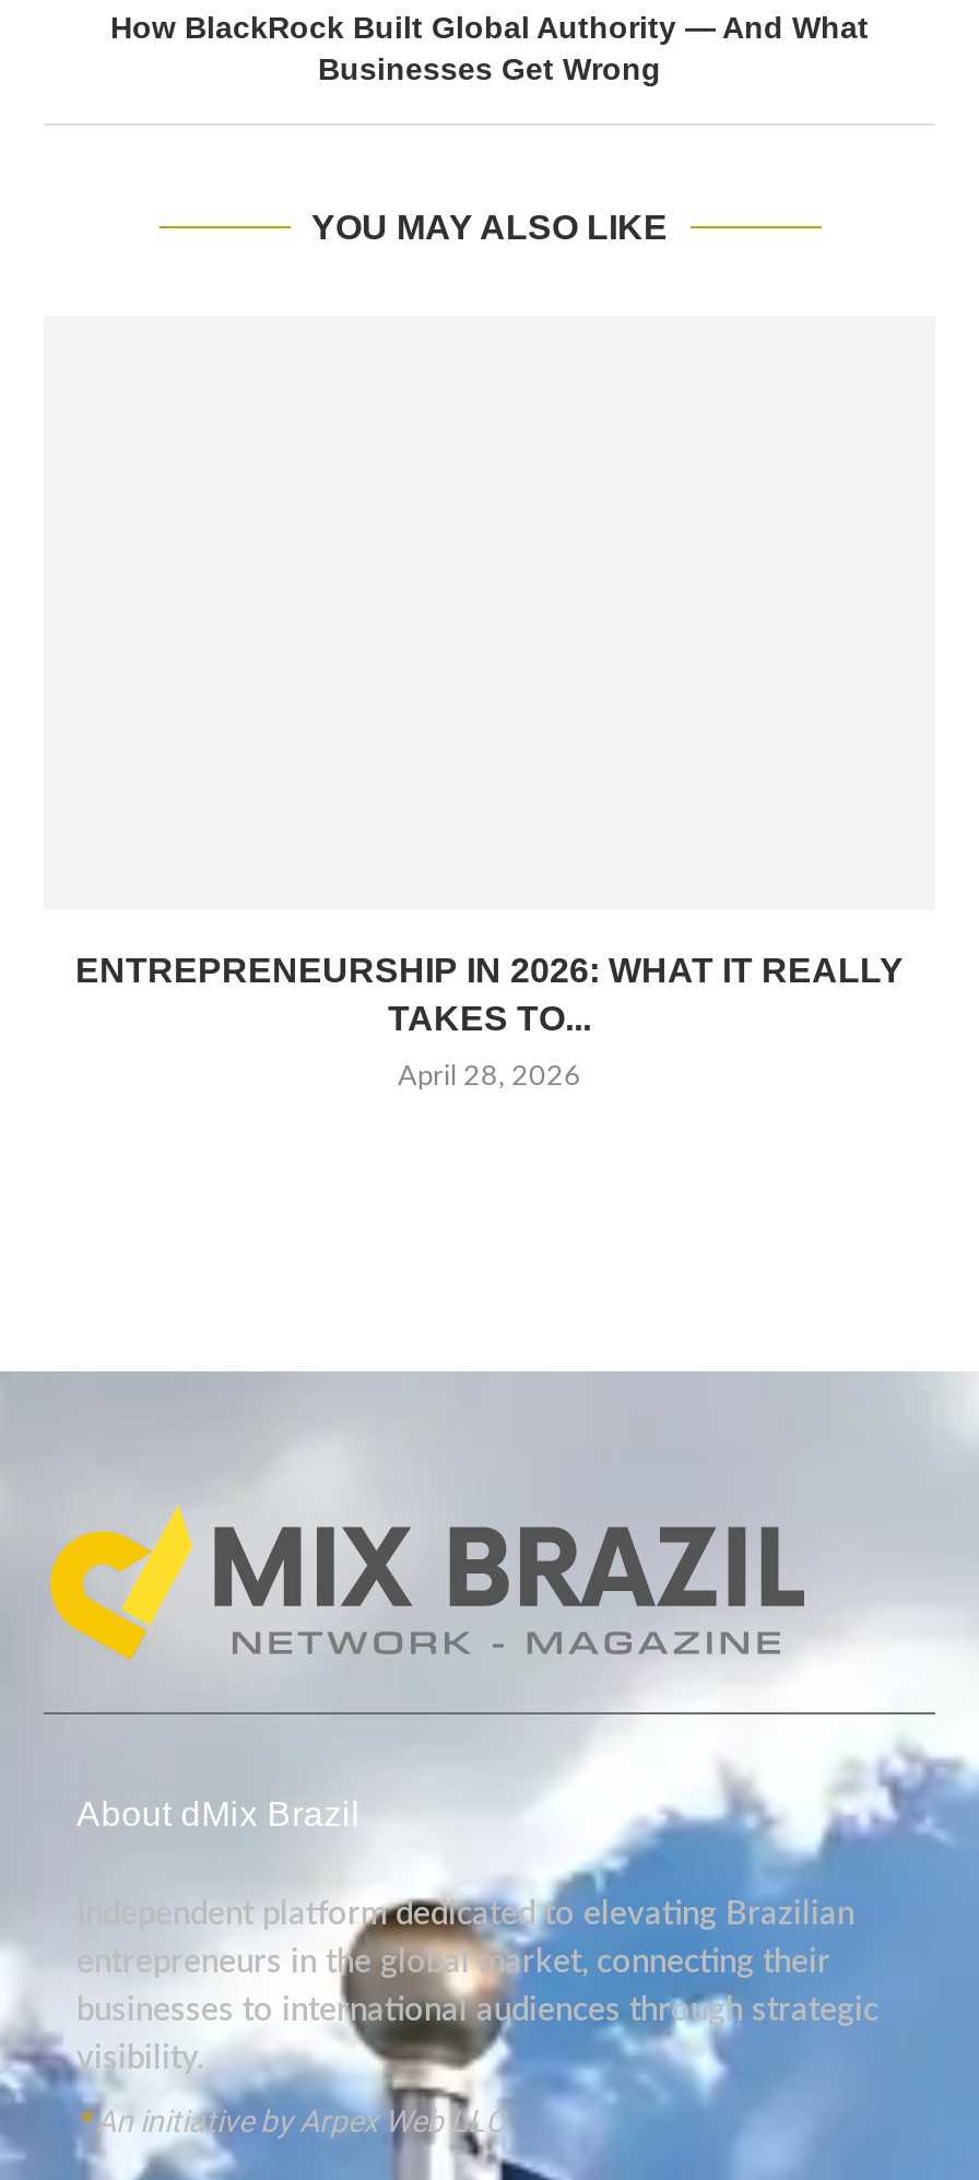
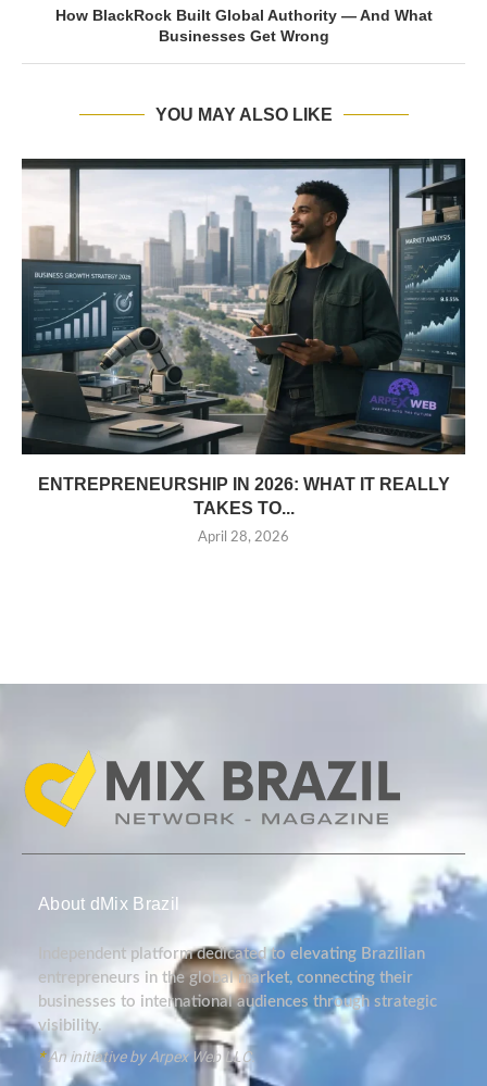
none -> [21,158,466,455] [image]

